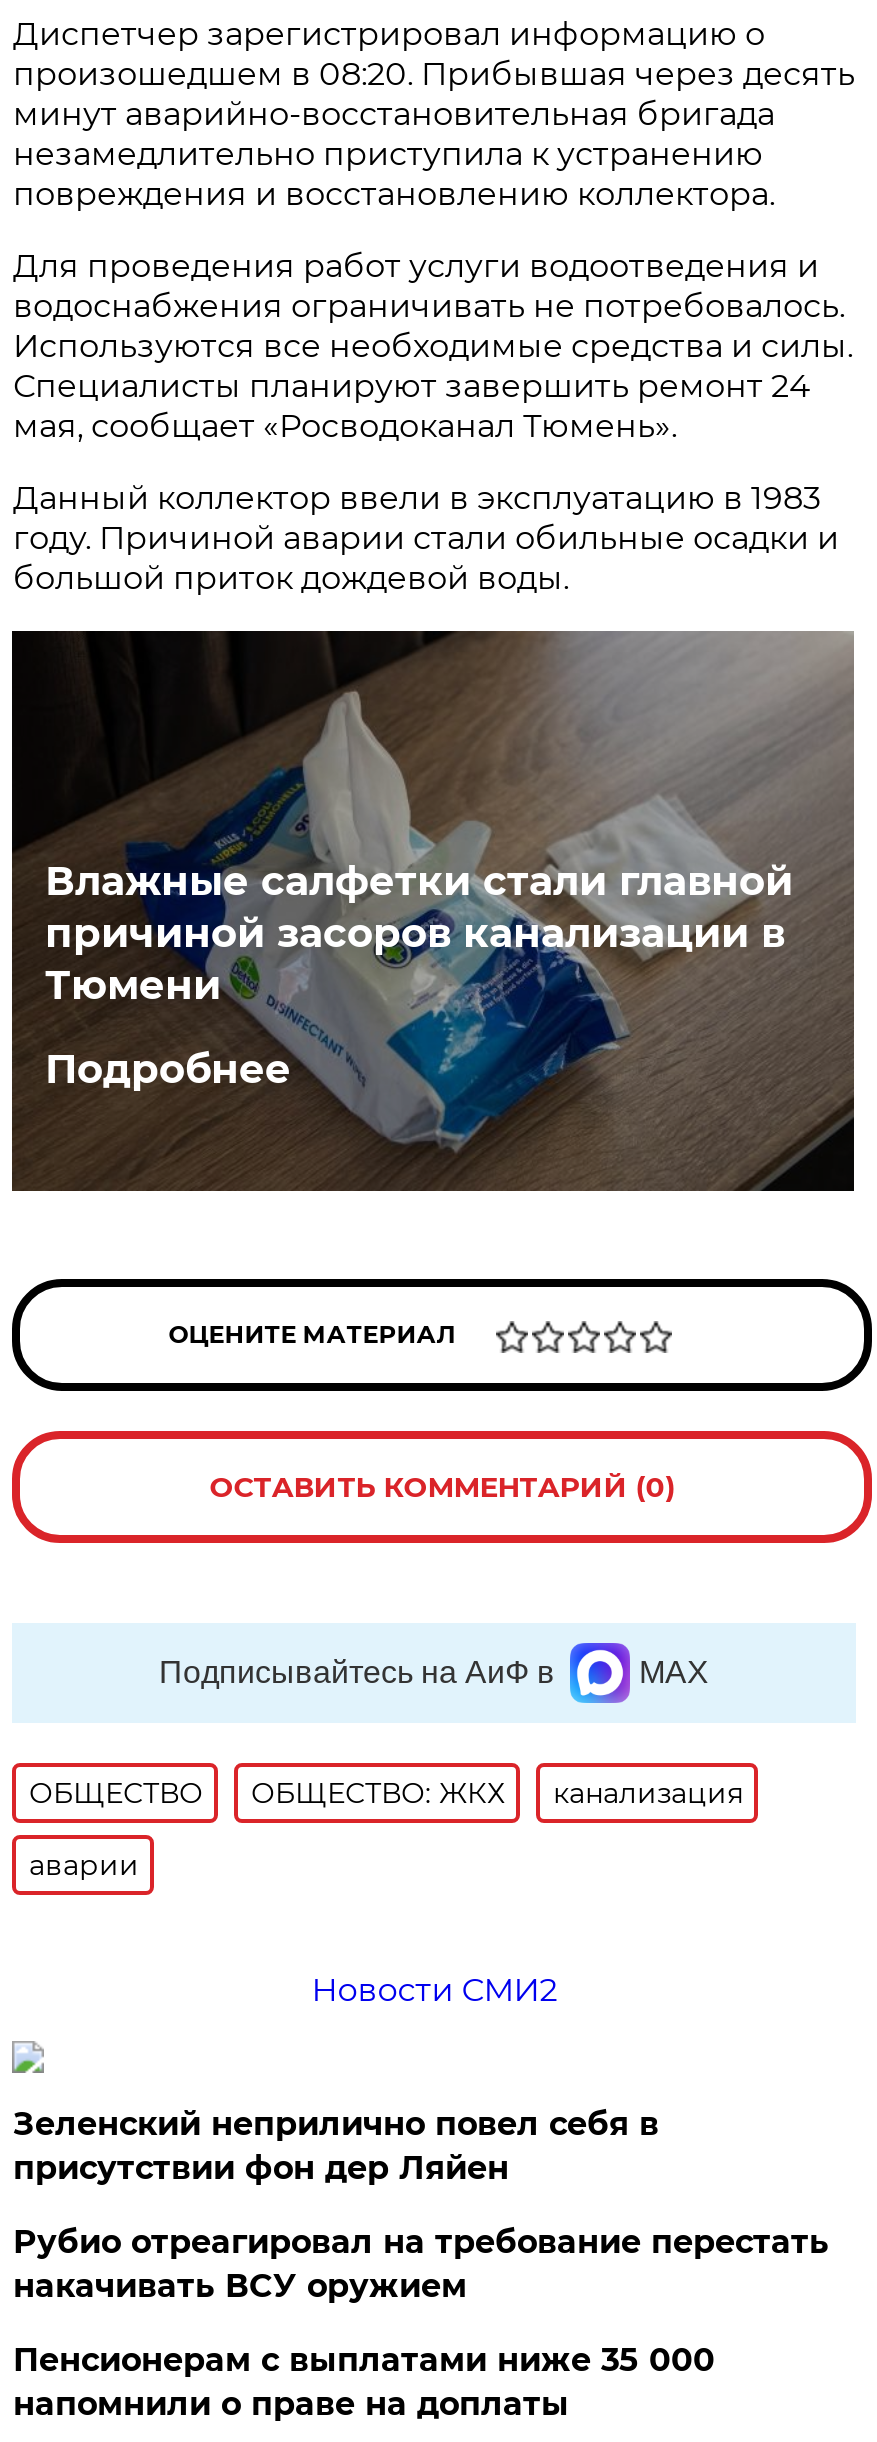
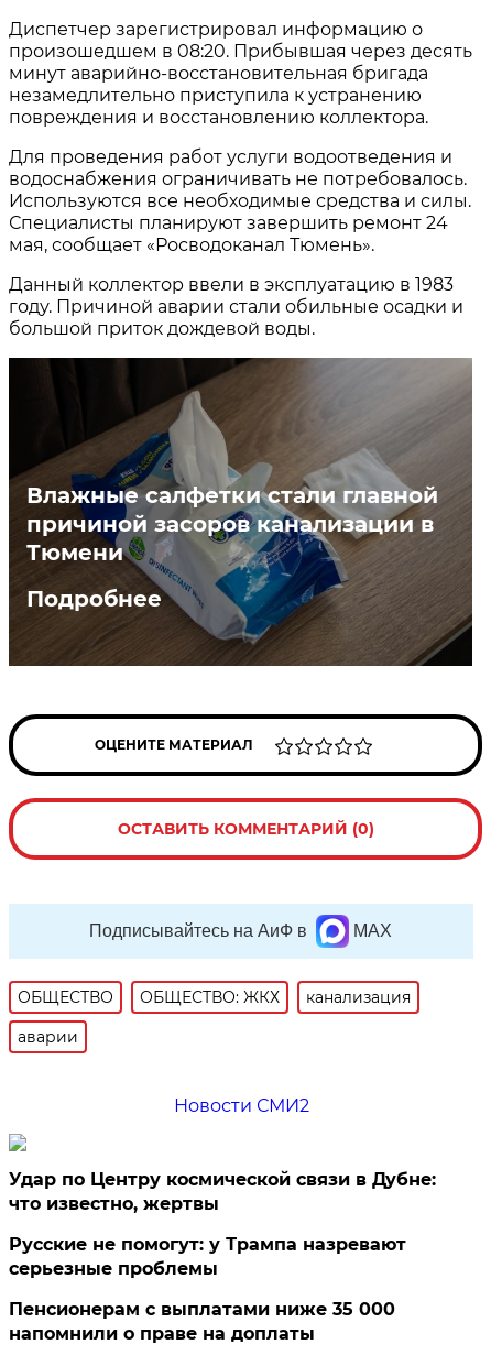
[13,2105,659,2187] Зеленский неприлично повел cебя в | присутствии фон дер Ляйен -> [9,1169,436,1214] Удар по Центру космической связи в Дубне: | что известно, жертвы
[13,2223,829,2305] Рубио отреагировал на требование перестать | накачивать ВСУ оружием -> [9,1234,407,1279] Русские не помогут: у Трампа назревают | серьезные проблемы

